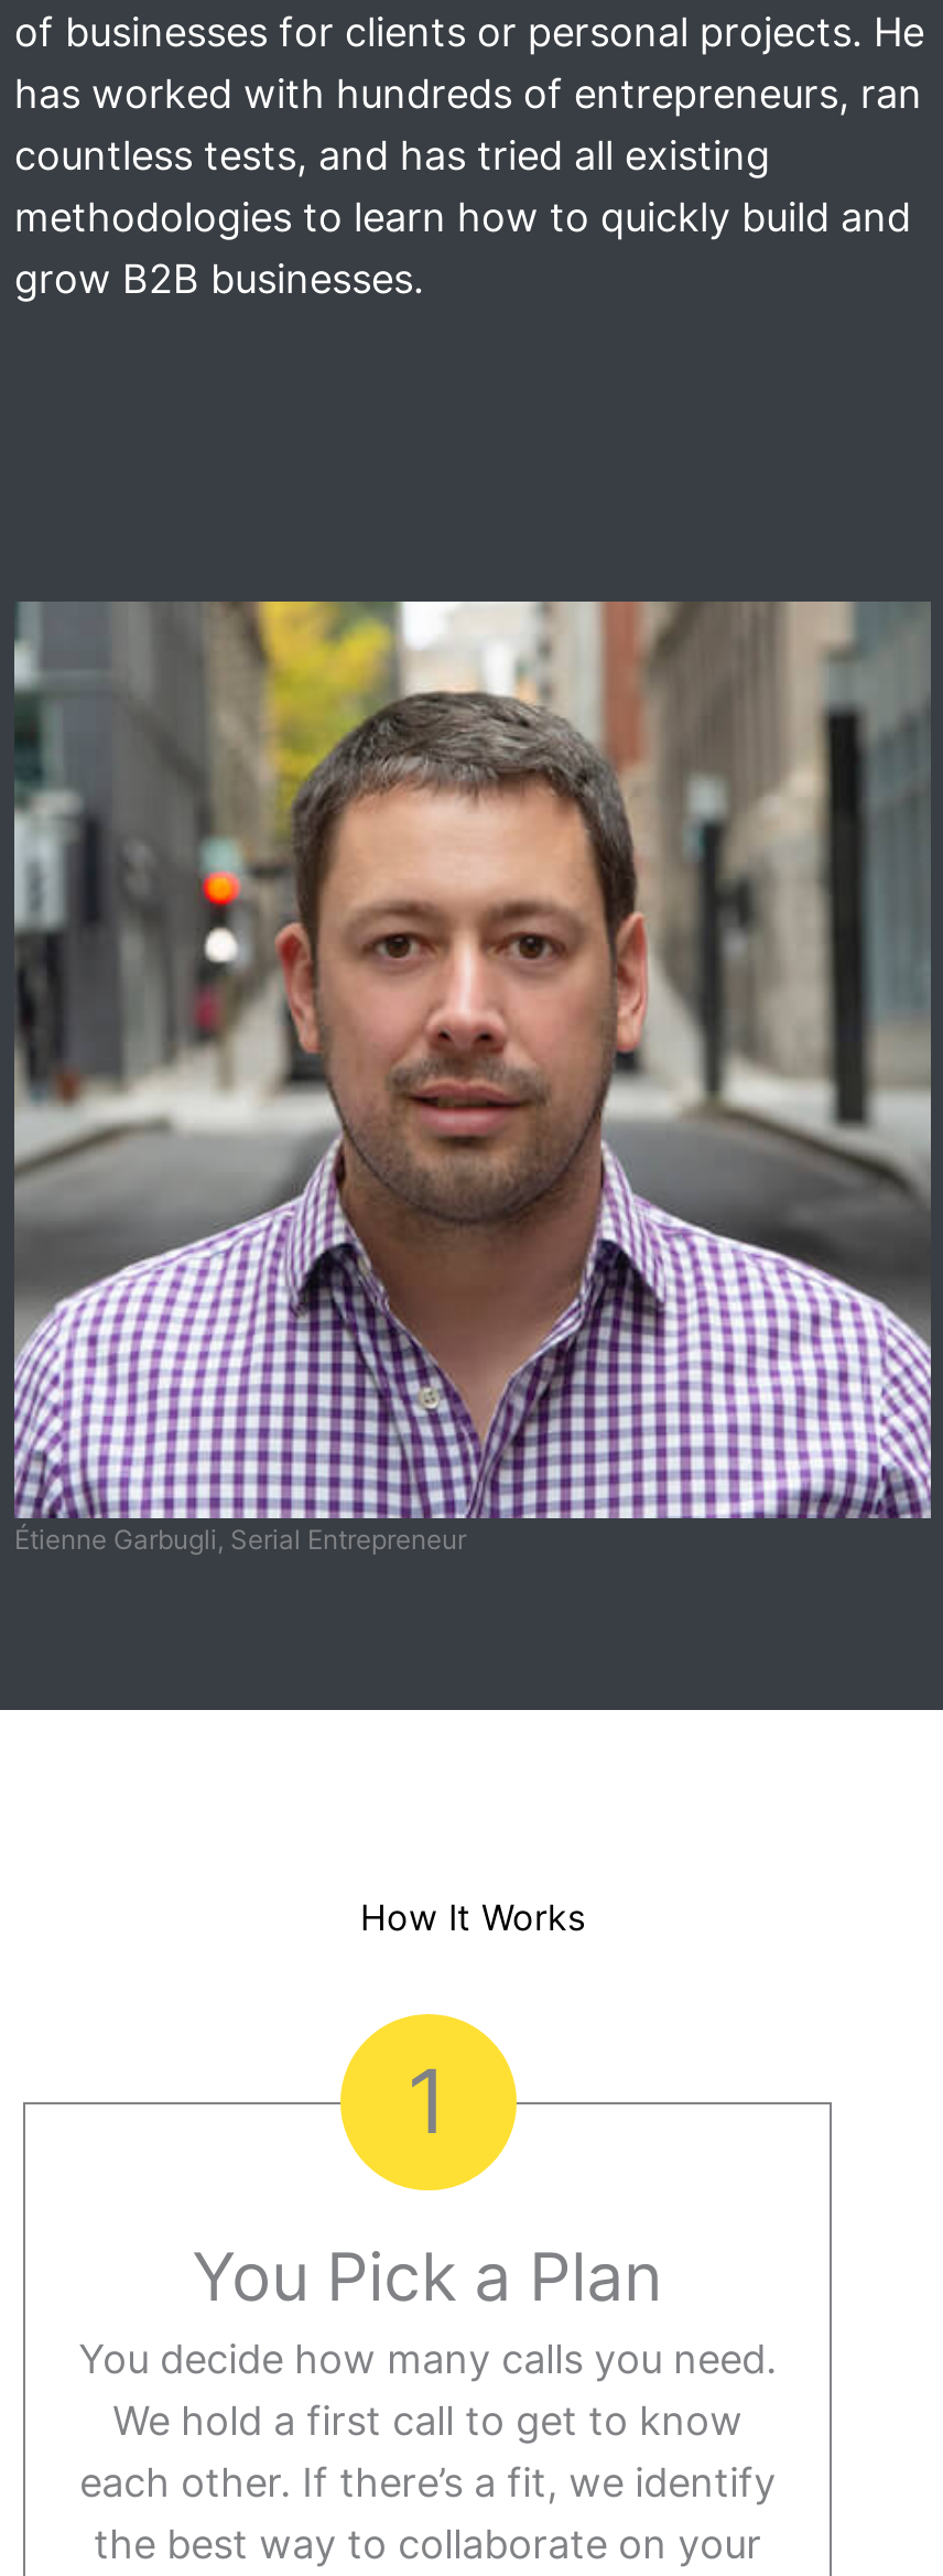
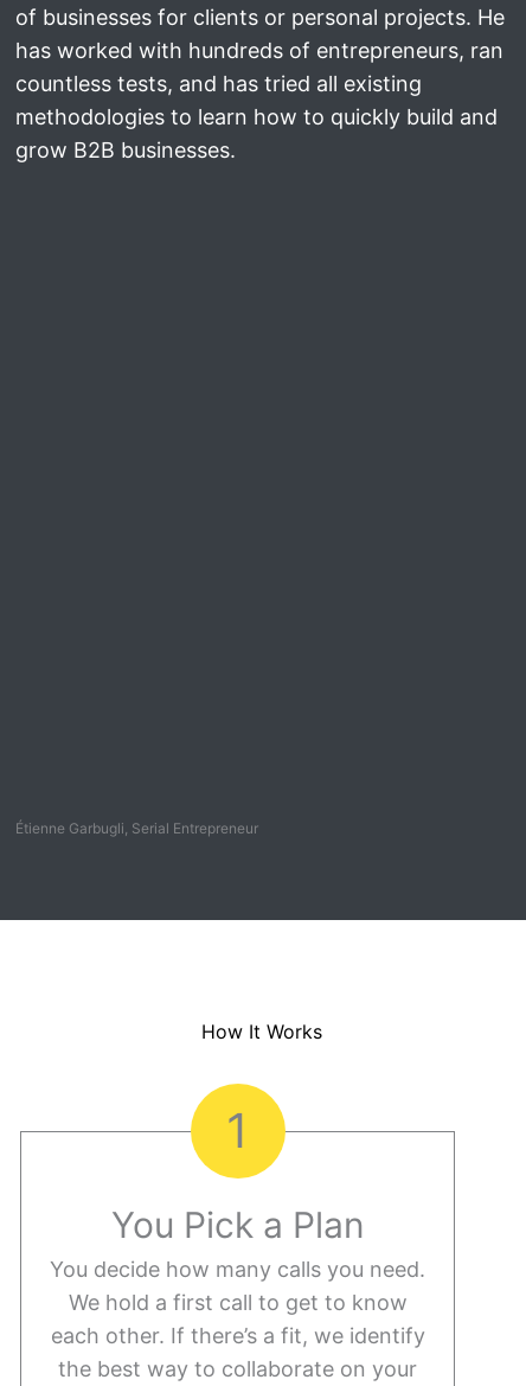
[12,599,933,1520] [image] -> none

